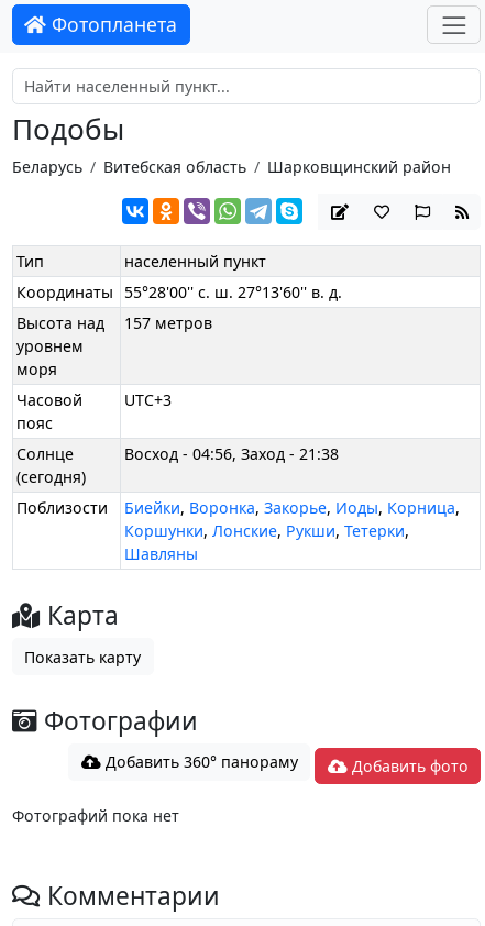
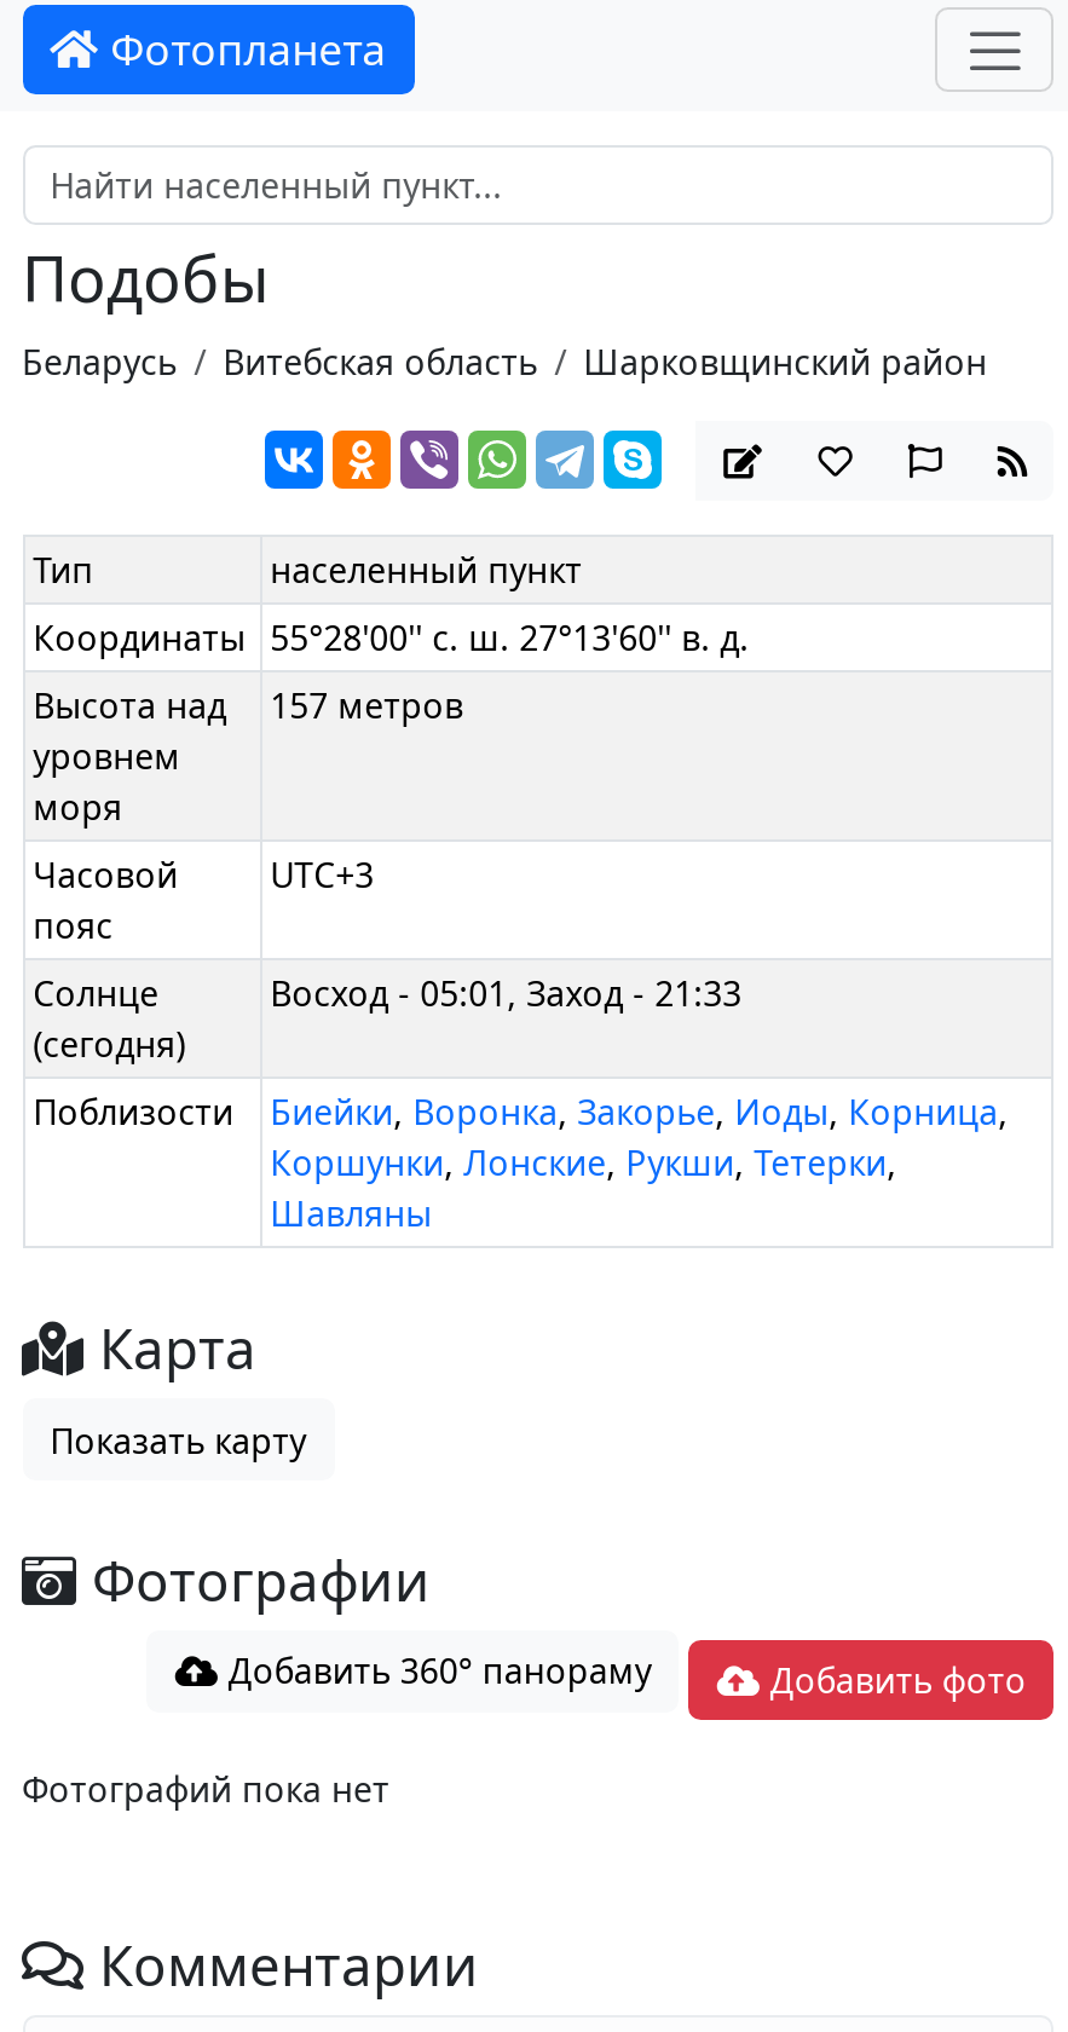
[124,443,339,464] Восход - 04:56, Заход - 21:38 -> [270,971,742,1016] Восход - 05:01, Заход - 21:33

